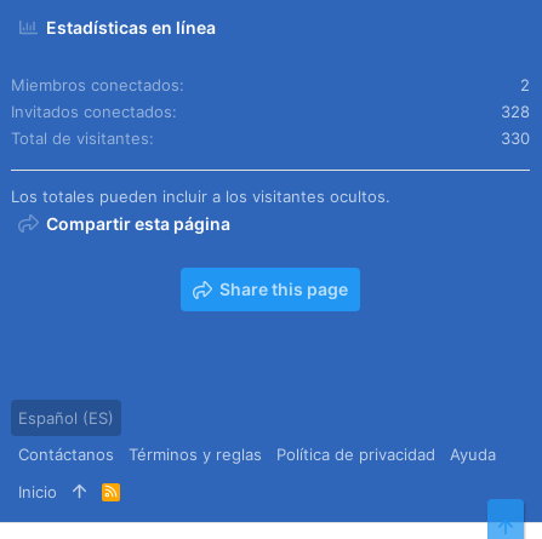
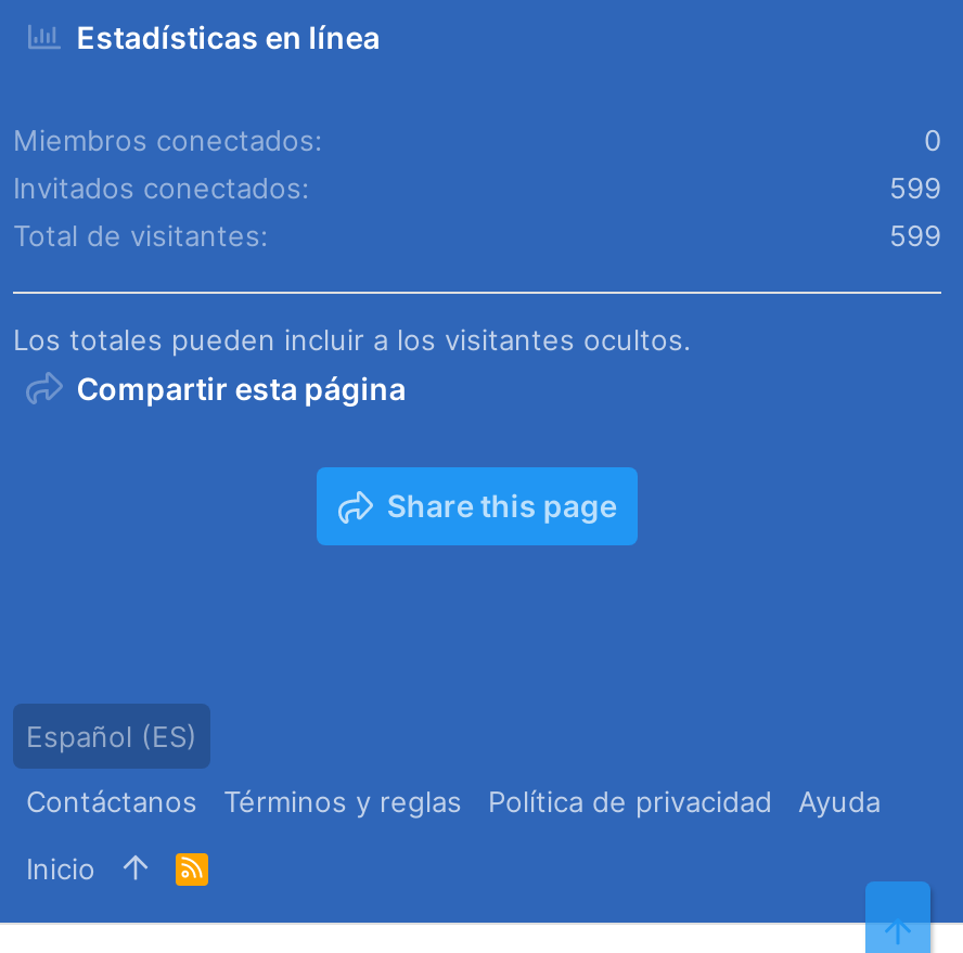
[520,75,530,95] 2 -> [924,123,941,158] 0
[501,102,530,121] 328 -> [889,171,941,206] 599
[501,129,530,148] 330 -> [889,219,941,253] 599

